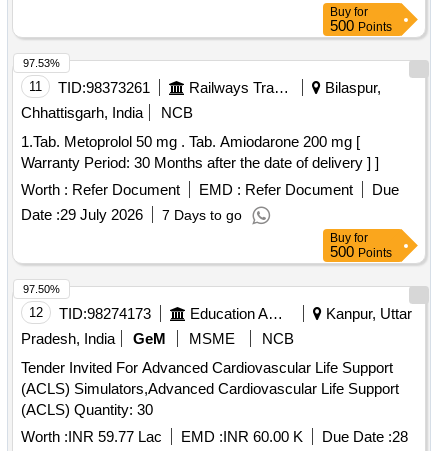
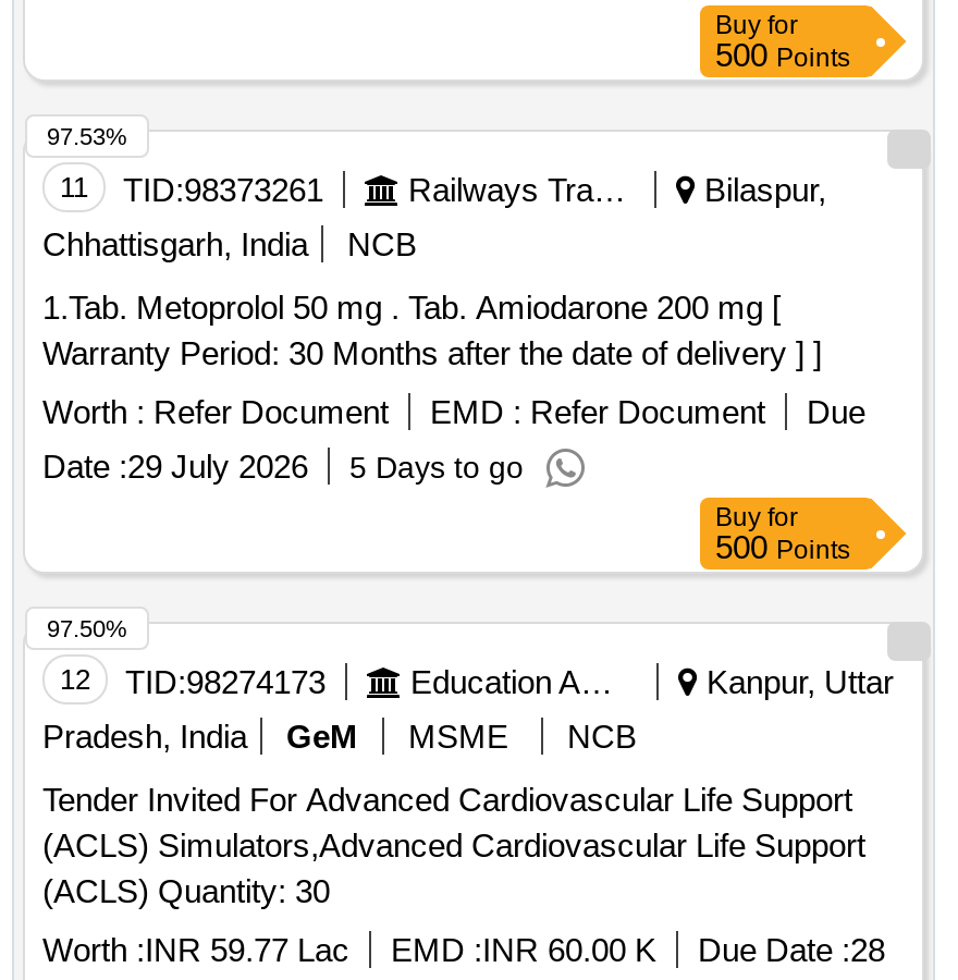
[21,206,242,223] Date : 29 July 2026 7 Days to go -> [42,448,524,485] Date : 29 July 2026 5 Days to go

